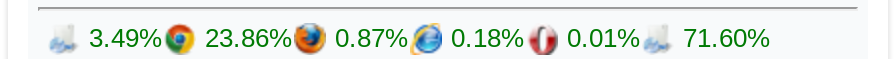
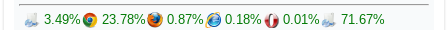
[205,24,293,54] 23.86% -> [102,12,146,27] 23.78%
[683,24,771,54] 71.60% -> [341,12,385,27] 71.67%

